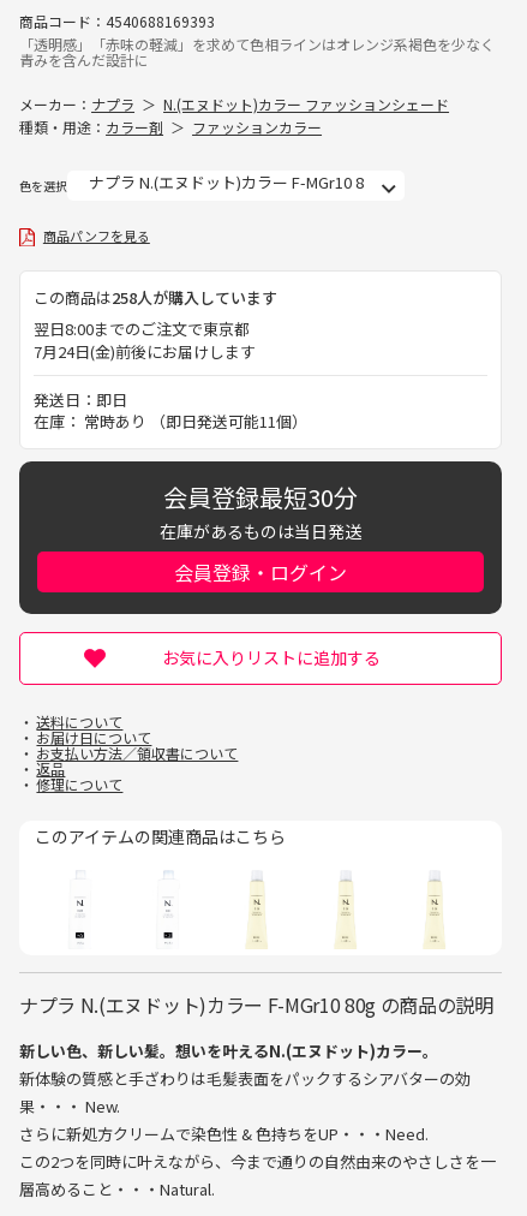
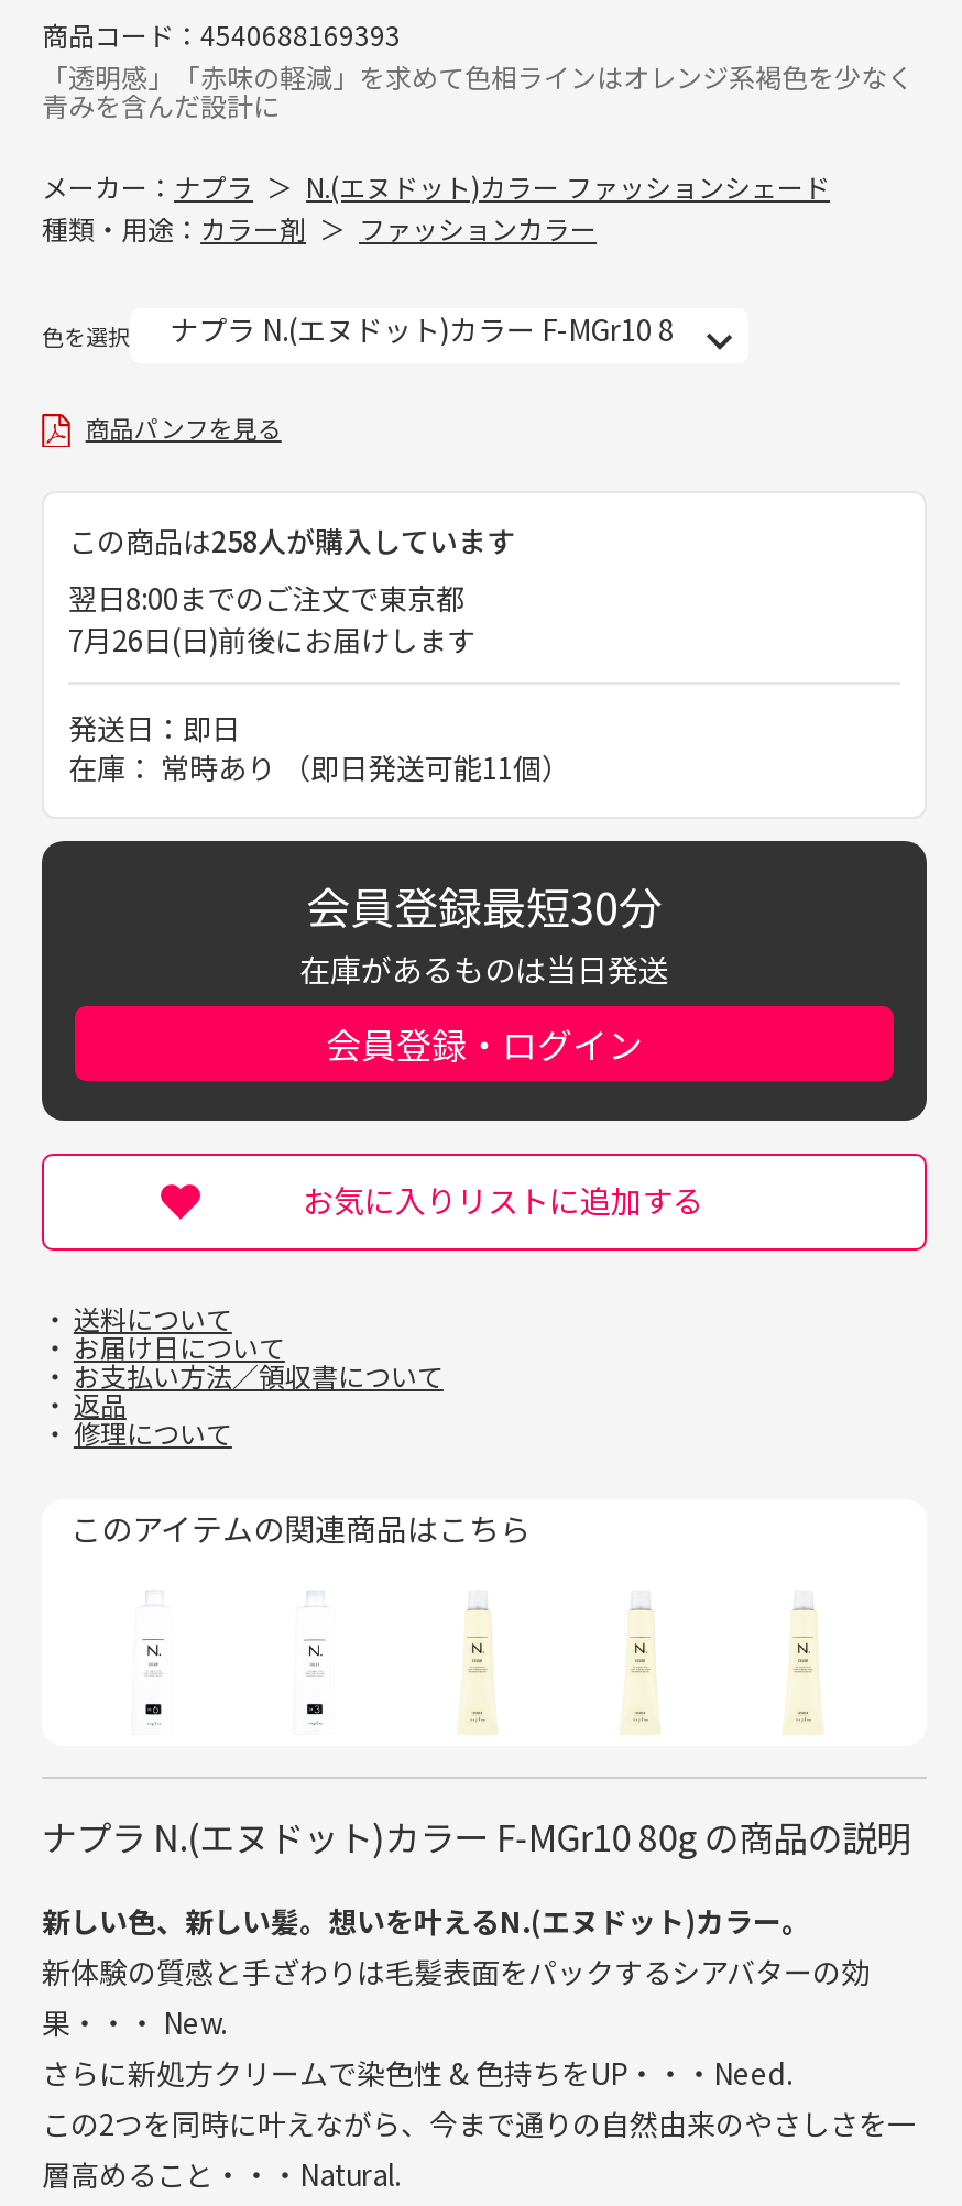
[34,341,256,363] 7月24日(金)前後にお届けします -> [68,620,475,662] 7月26日(日)前後にお届けします

